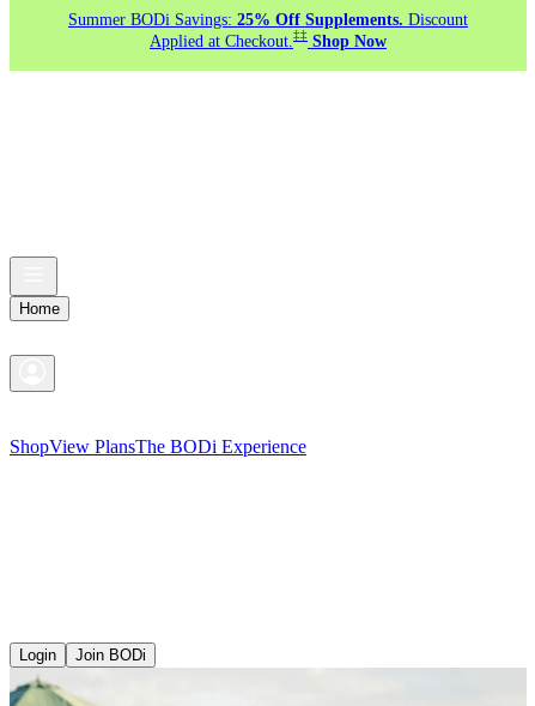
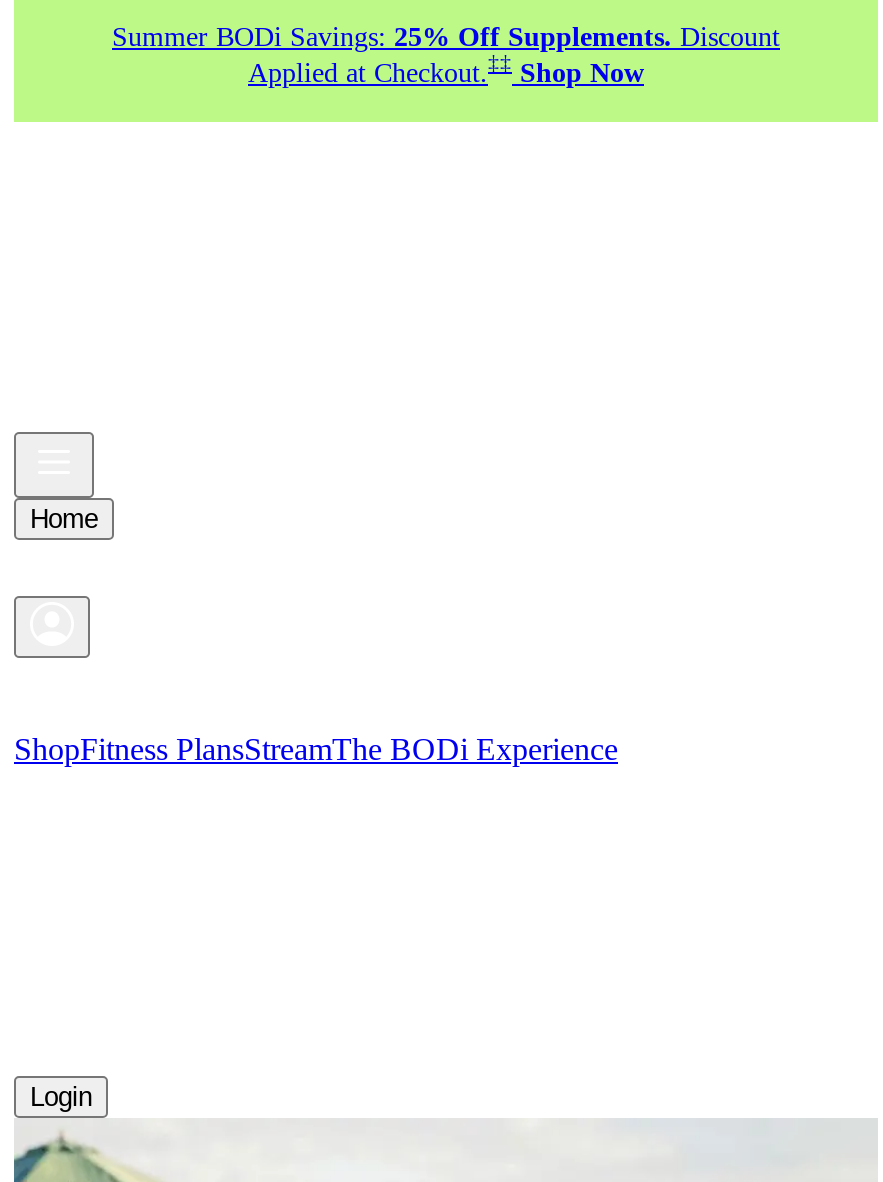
[10,436,306,457] ShopView PlansThe BODi Experience -> [14,732,618,766] ShopFitness PlansStreamThe BODi Experience
[75,646,146,664] Join BODi -> none

